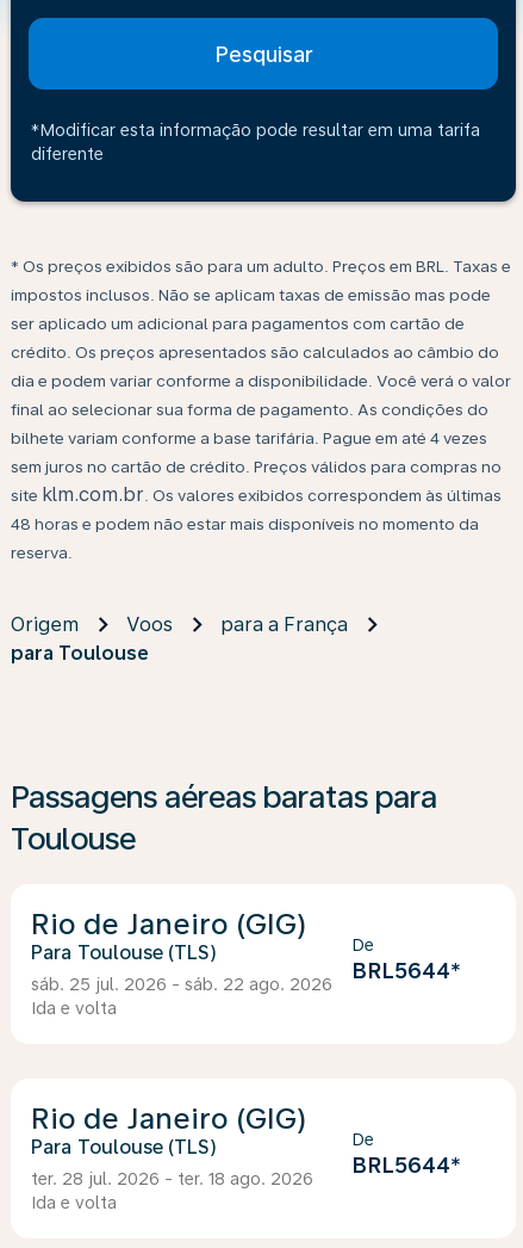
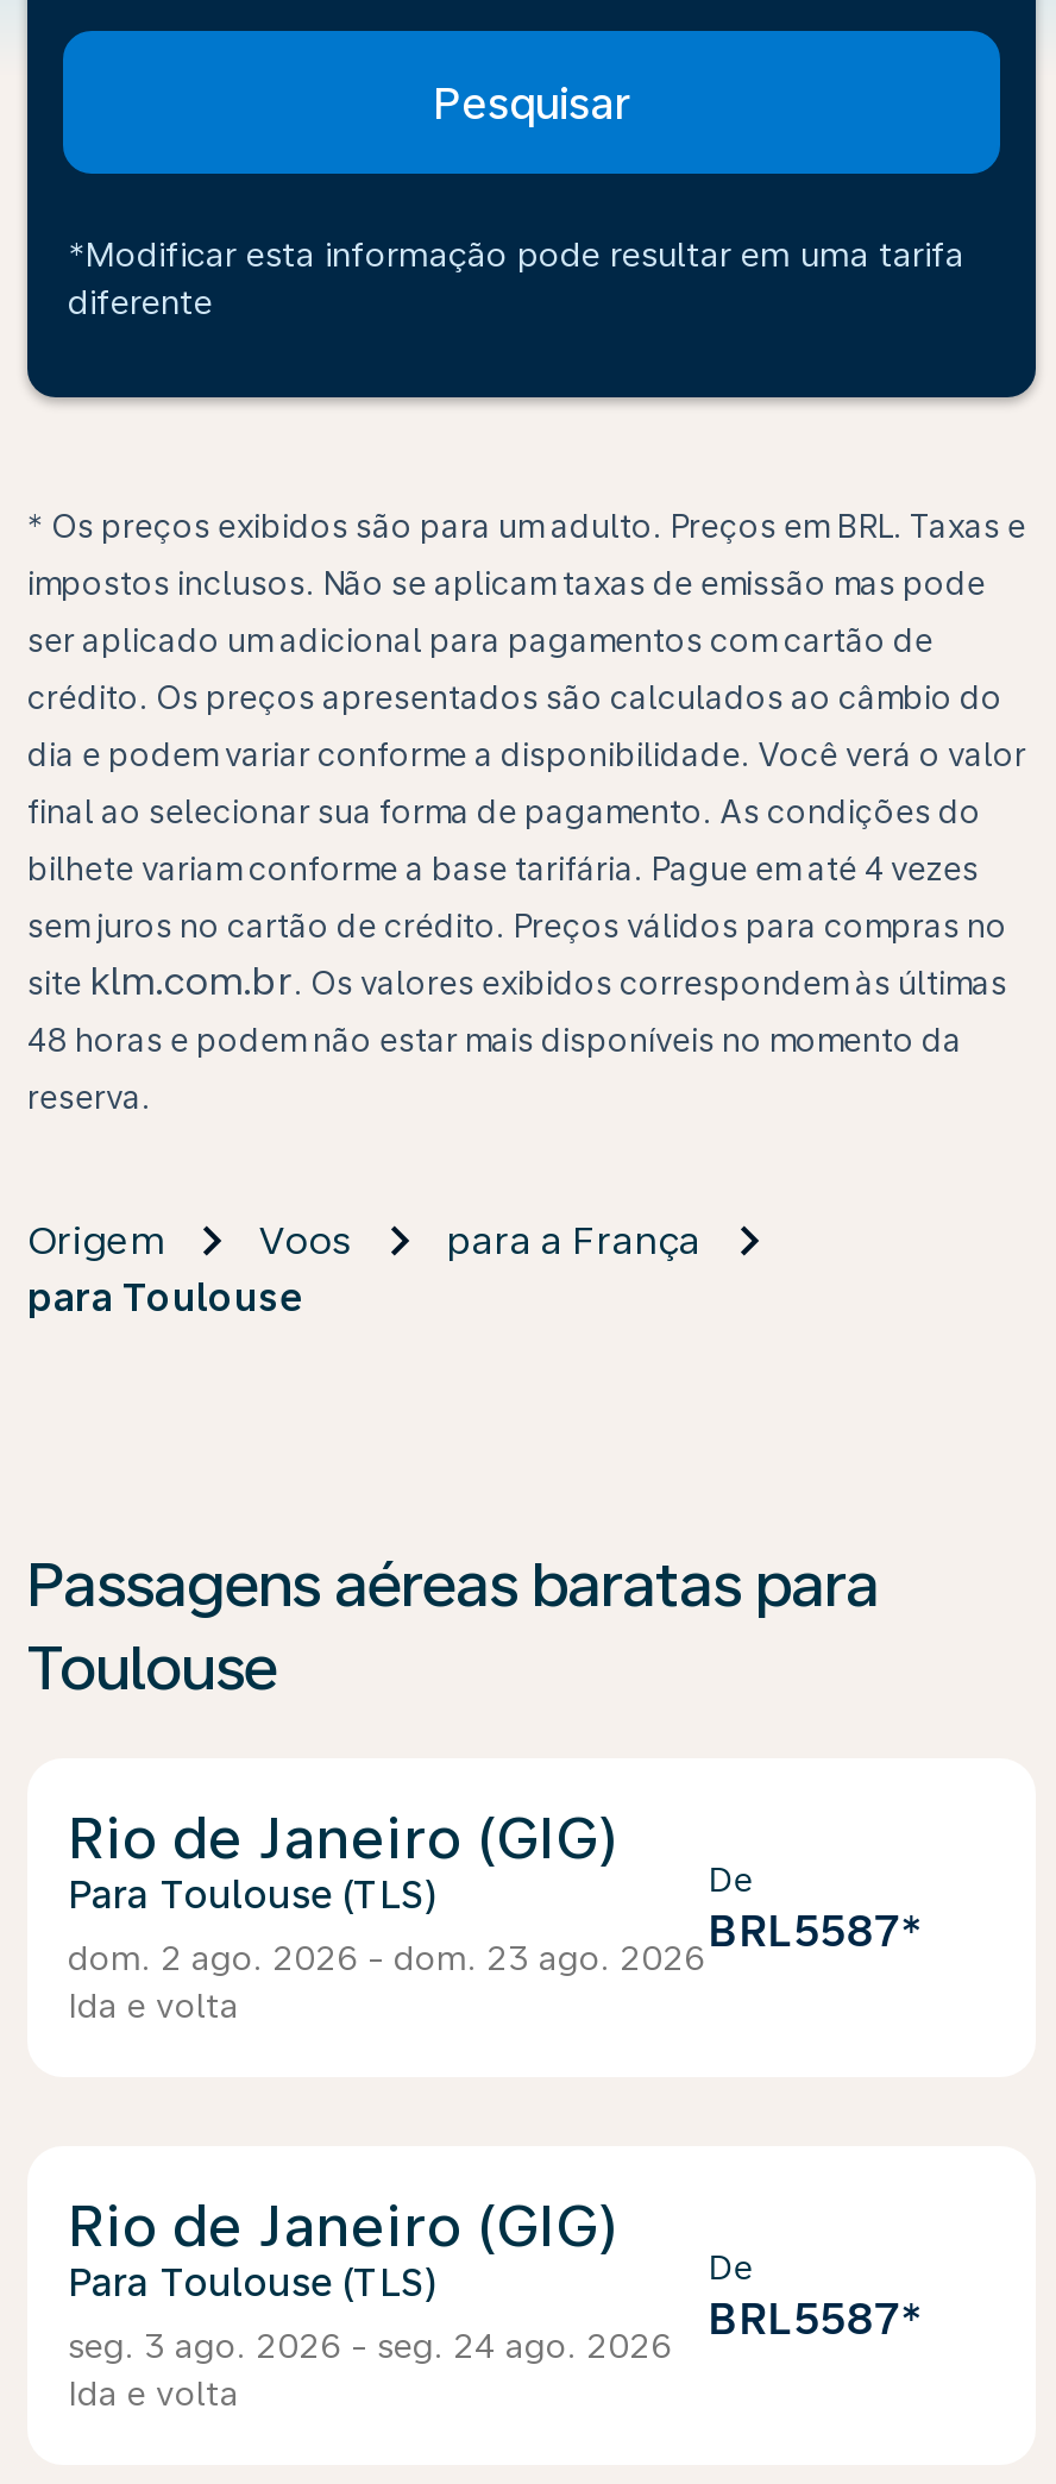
[352,958,461,983] BRL5644* -> [708,1906,922,1956] BRL5587*
[31,975,332,994] sáb. 25 jul. 2026 - sáb. 22 ago. 2026 -> [68,1939,705,1977] dom. 2 ago. 2026 - dom. 23 ago. 2026
[352,1153,461,1178] BRL5644* -> [708,2294,922,2344] BRL5587*
[31,1169,313,1188] ter. 28 jul. 2026 - ter. 18 ago. 2026 -> [68,2327,672,2365] seg. 3 ago. 2026 - seg. 24 ago. 2026

